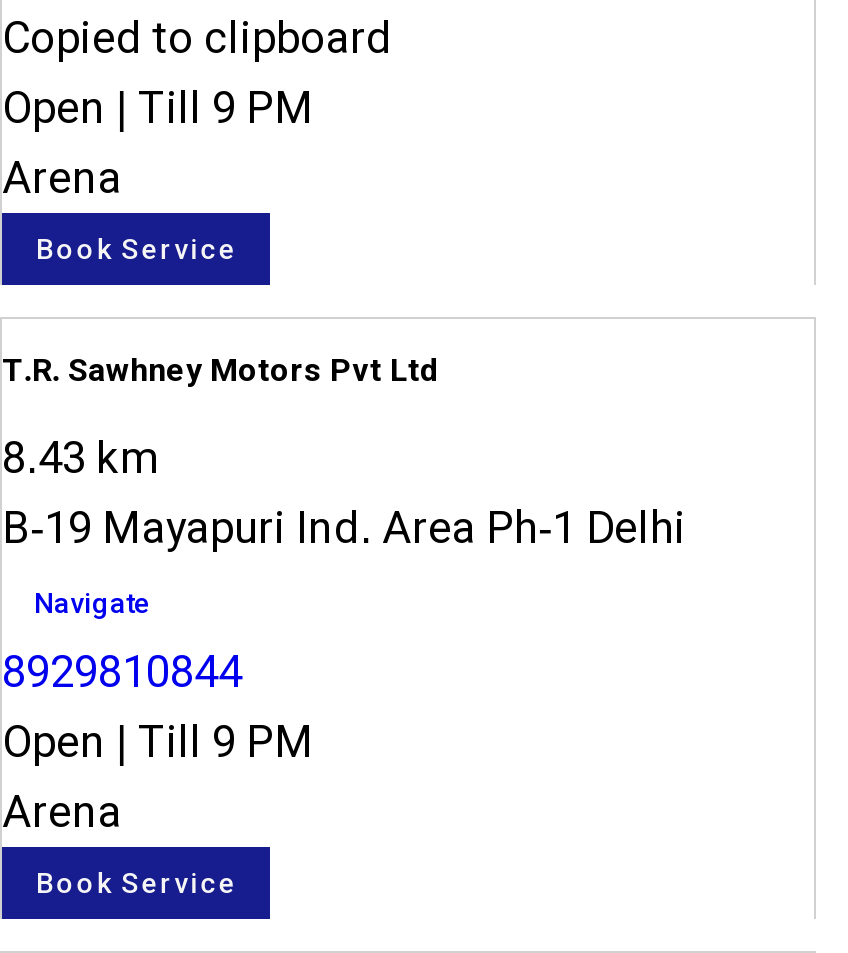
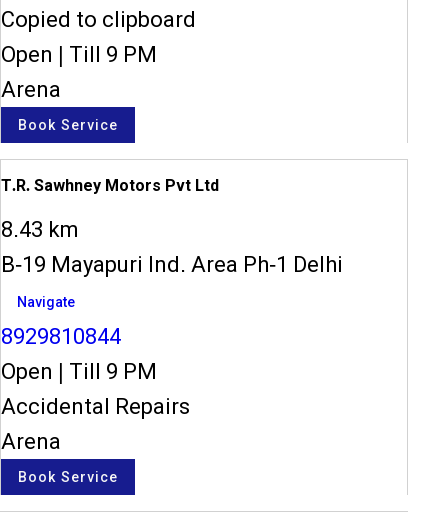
none -> [1,394,190,419] Accidental Repairs

